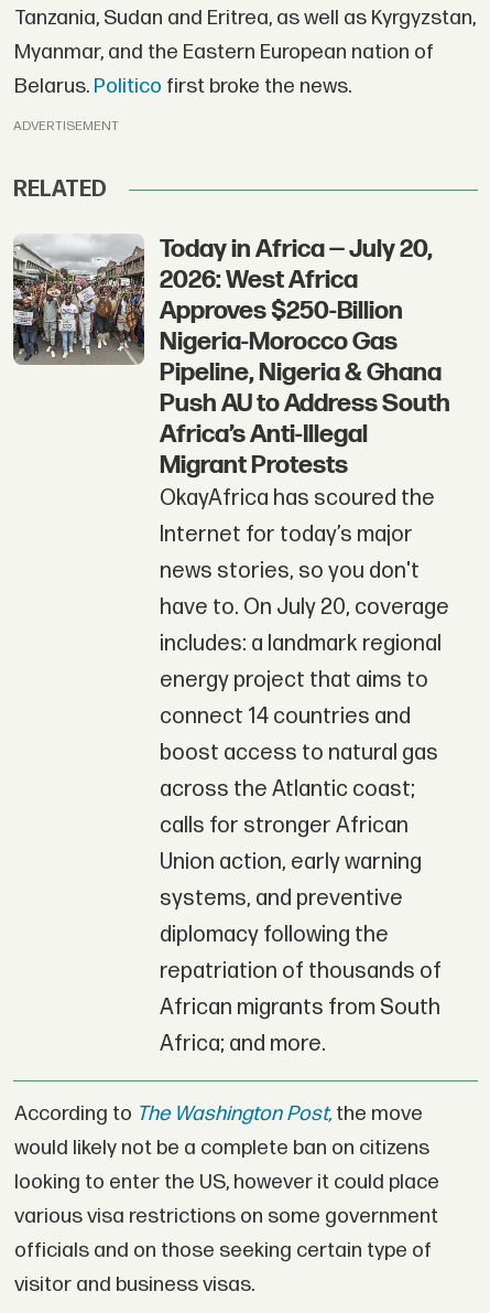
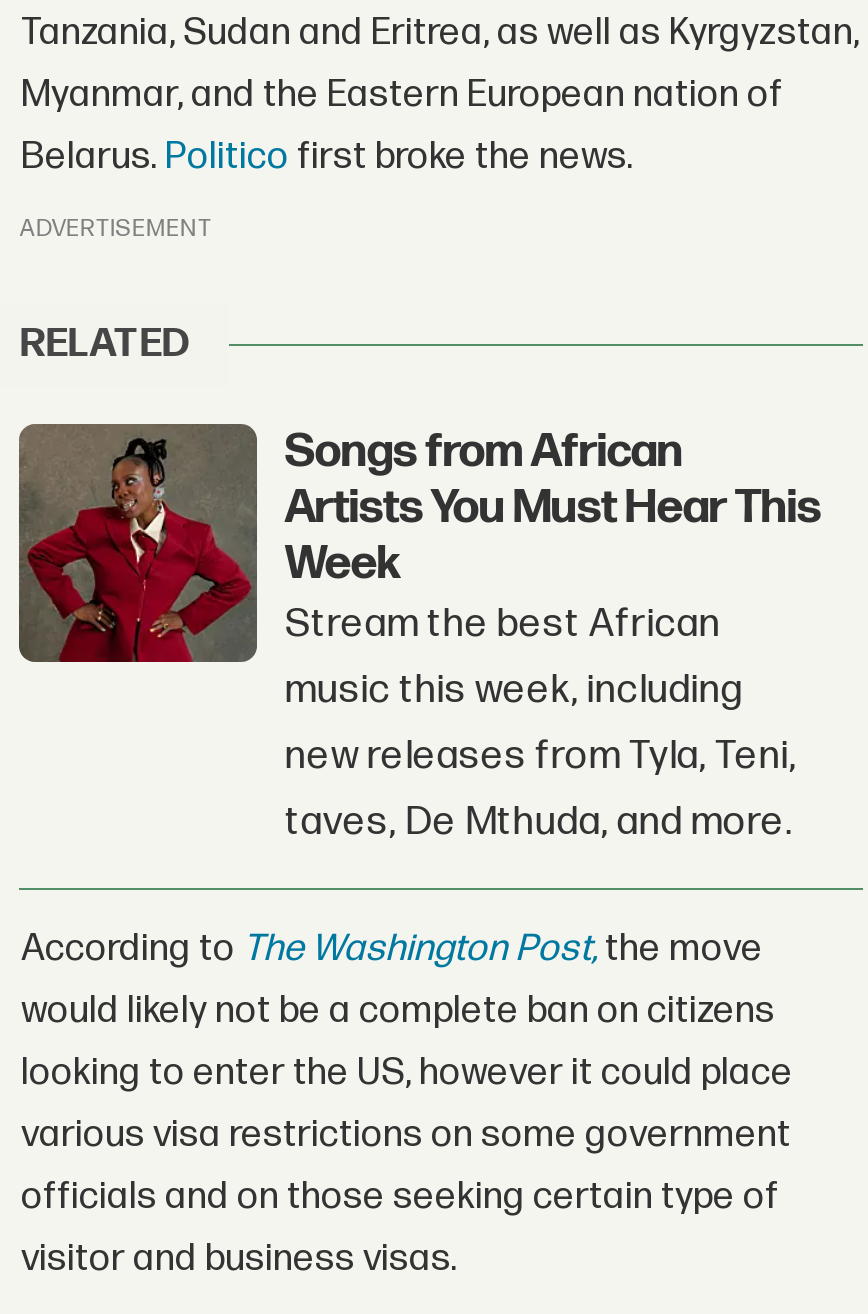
[13,234,450,1057] [image] | Today in Africa — July 20, | 2026: West Africa | Approves $250-Billion | Nigeria-Morocco Gas | Pipeline, Nigeria & Ghana | Push AU to Address South | Africa’s Anti-Illegal | Migrant Protests | OkayAfrica has scoured the | Internet for today’s major | news stories, so you don't | have to. On July 20, coverage | includes: a landmark regional | energy project that aims to | connect 14 countries and | boost access to natural gas | across the Atlantic coast; | calls for stronger African | Union action, early warning | systems, and preventive | diplomacy following the | repatriation of thousands of | African migrants from South | Africa; and more. -> [19,422,821,846] [image] | Songs from African | Artists You Must Hear This | Week | Stream the best African | music this week, including | new releases from Tyla, Teni, | taves, De Mthuda, and more.

